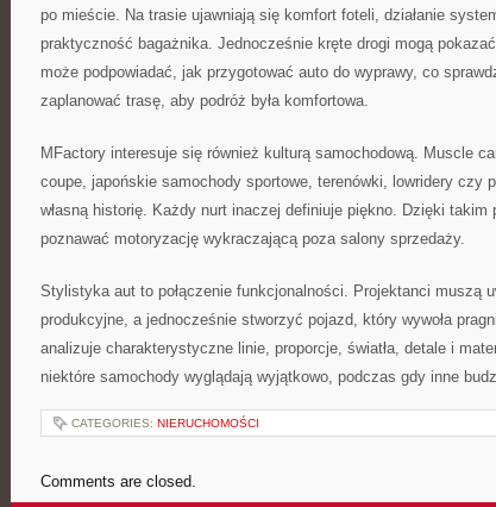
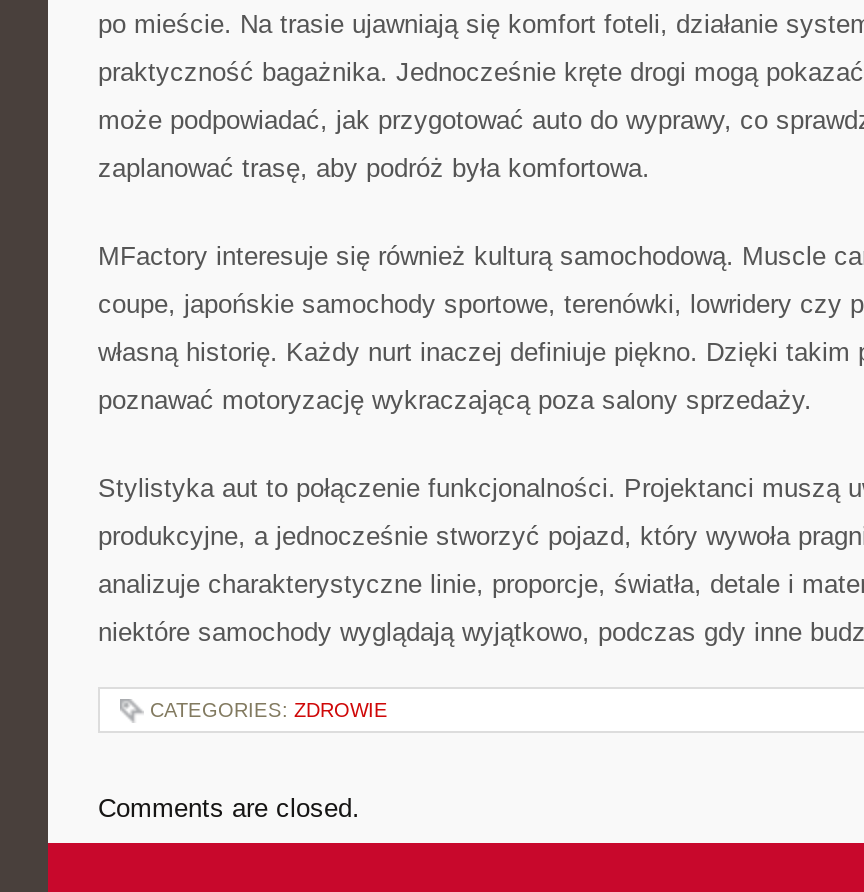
[71,417,259,430] CATEGORIES: NIERUCHOMOŚCI -> [150,699,388,721] CATEGORIES: ZDROWIE

